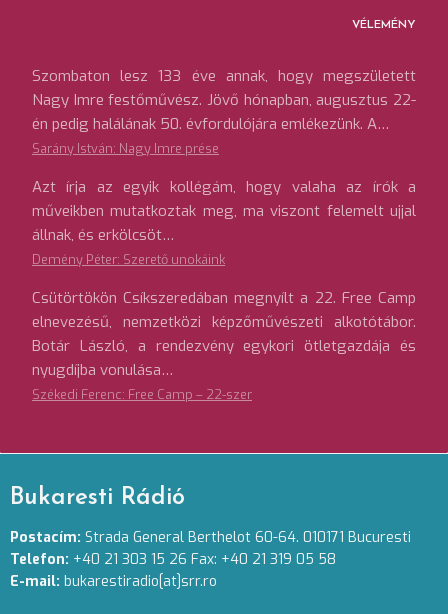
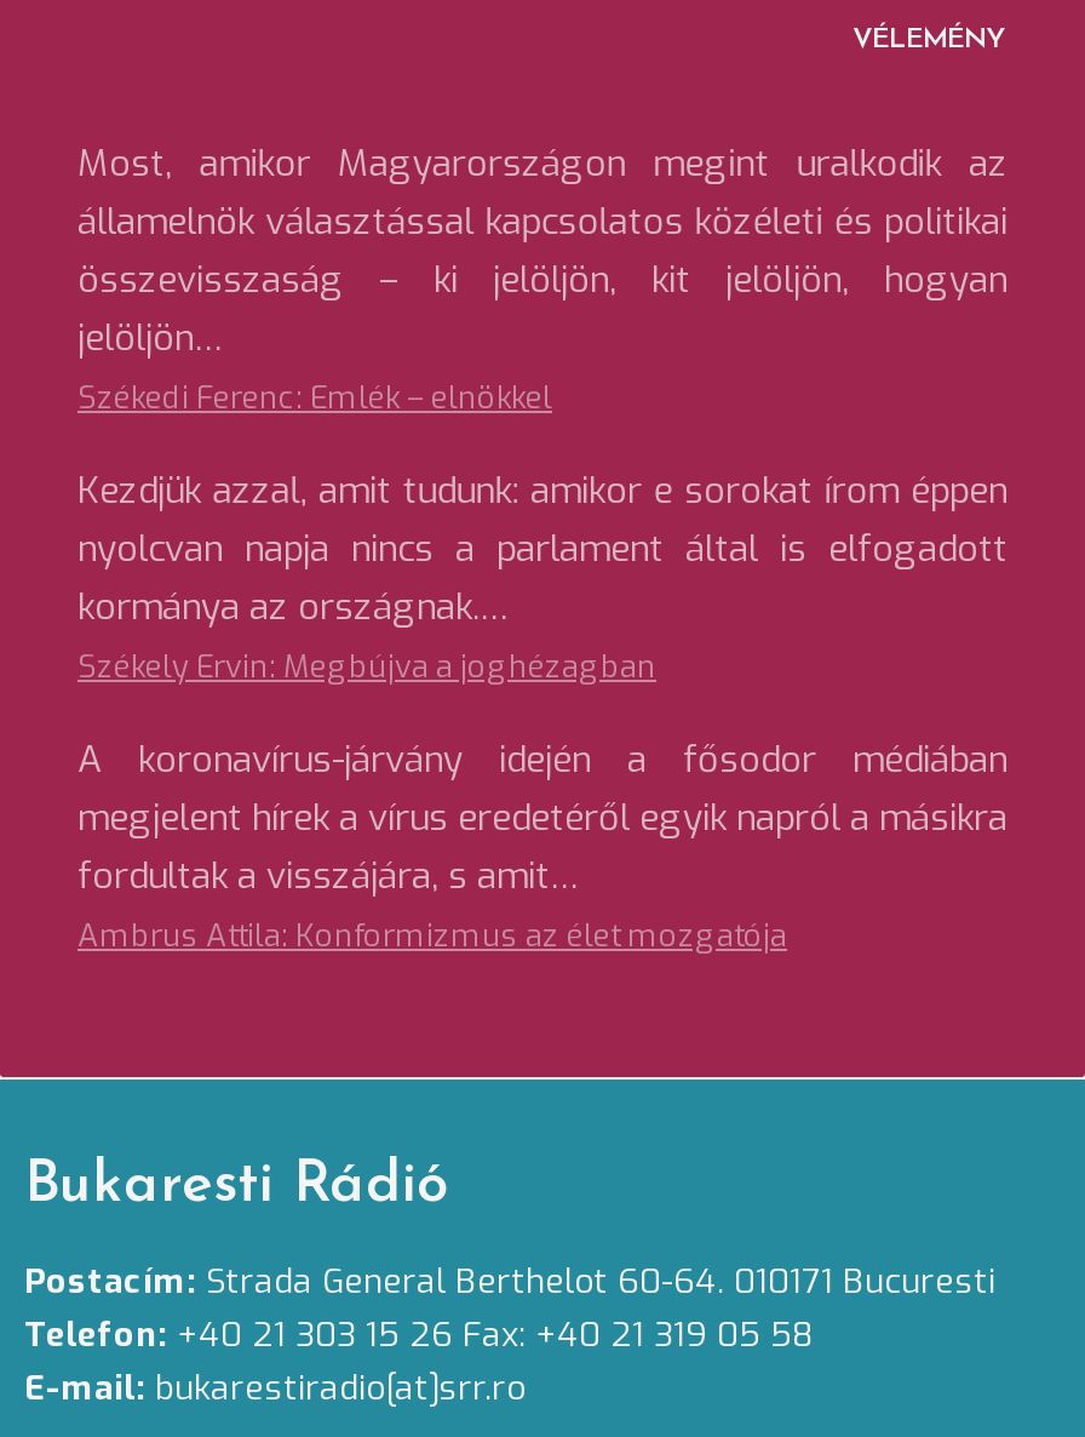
[32,66,416,157] Szombaton lesz 133 éve annak, hogy megszületett | Nagy Imre festőművész. Jövő hónapban, augusztus 22- | én pedig halálának 50. évfordulójára emlékezünk. A… | Sarány István: Nagy Imre prése -> [77,141,1007,419] Most, amikor Magyarországon megint uralkodik az | államelnök választással kapcsolatos közéleti és politikai | összevisszaság – ki jelöljön, kit jelöljön, hogyan | jelöljön… | Székedi Ferenc: Emlék – elnökkel
[32,177,416,268] Azt írja az egyik kollégám, hogy valaha az írók a | műveikben mutatkoztak meg, ma viszont felemelt ujjal | állnak, és erkölcsöt… | Demény Péter: Szerető unokáink -> [77,468,1007,688] Kezdjük azzal, amit tudunk: amikor e sorokat írom éppen | nyolcvan napja nincs a parlament által is elfogadott | kormánya az országnak.… | Székely Ervin: Megbújva a joghézagban
[32,288,416,403] Csütörtökön Csíkszeredában megnyílt a 22. Free Camp | elnevezésű, nemzetközi képzőművészeti alkotótábor. | Botár László, a rendezvény egykori ötletgazdája és | nyugdíjba vonulása… | Székedi Ferenc: Free Camp – 22-szer -> [77,737,1007,957] A koronavírus-járvány idején a fősodor médiában | megjelent hírek a vírus eredetéről egyik napról a másikra | fordultak a visszájára, s amit… | Ambrus Attila: Konformizmus az élet mozgatója

